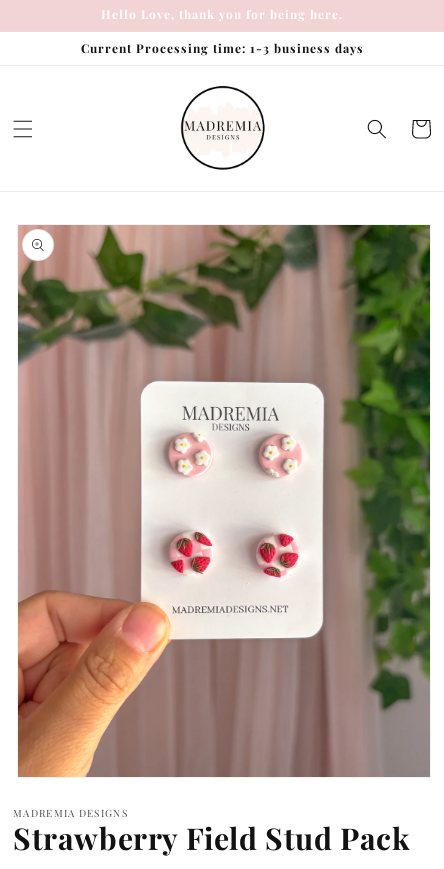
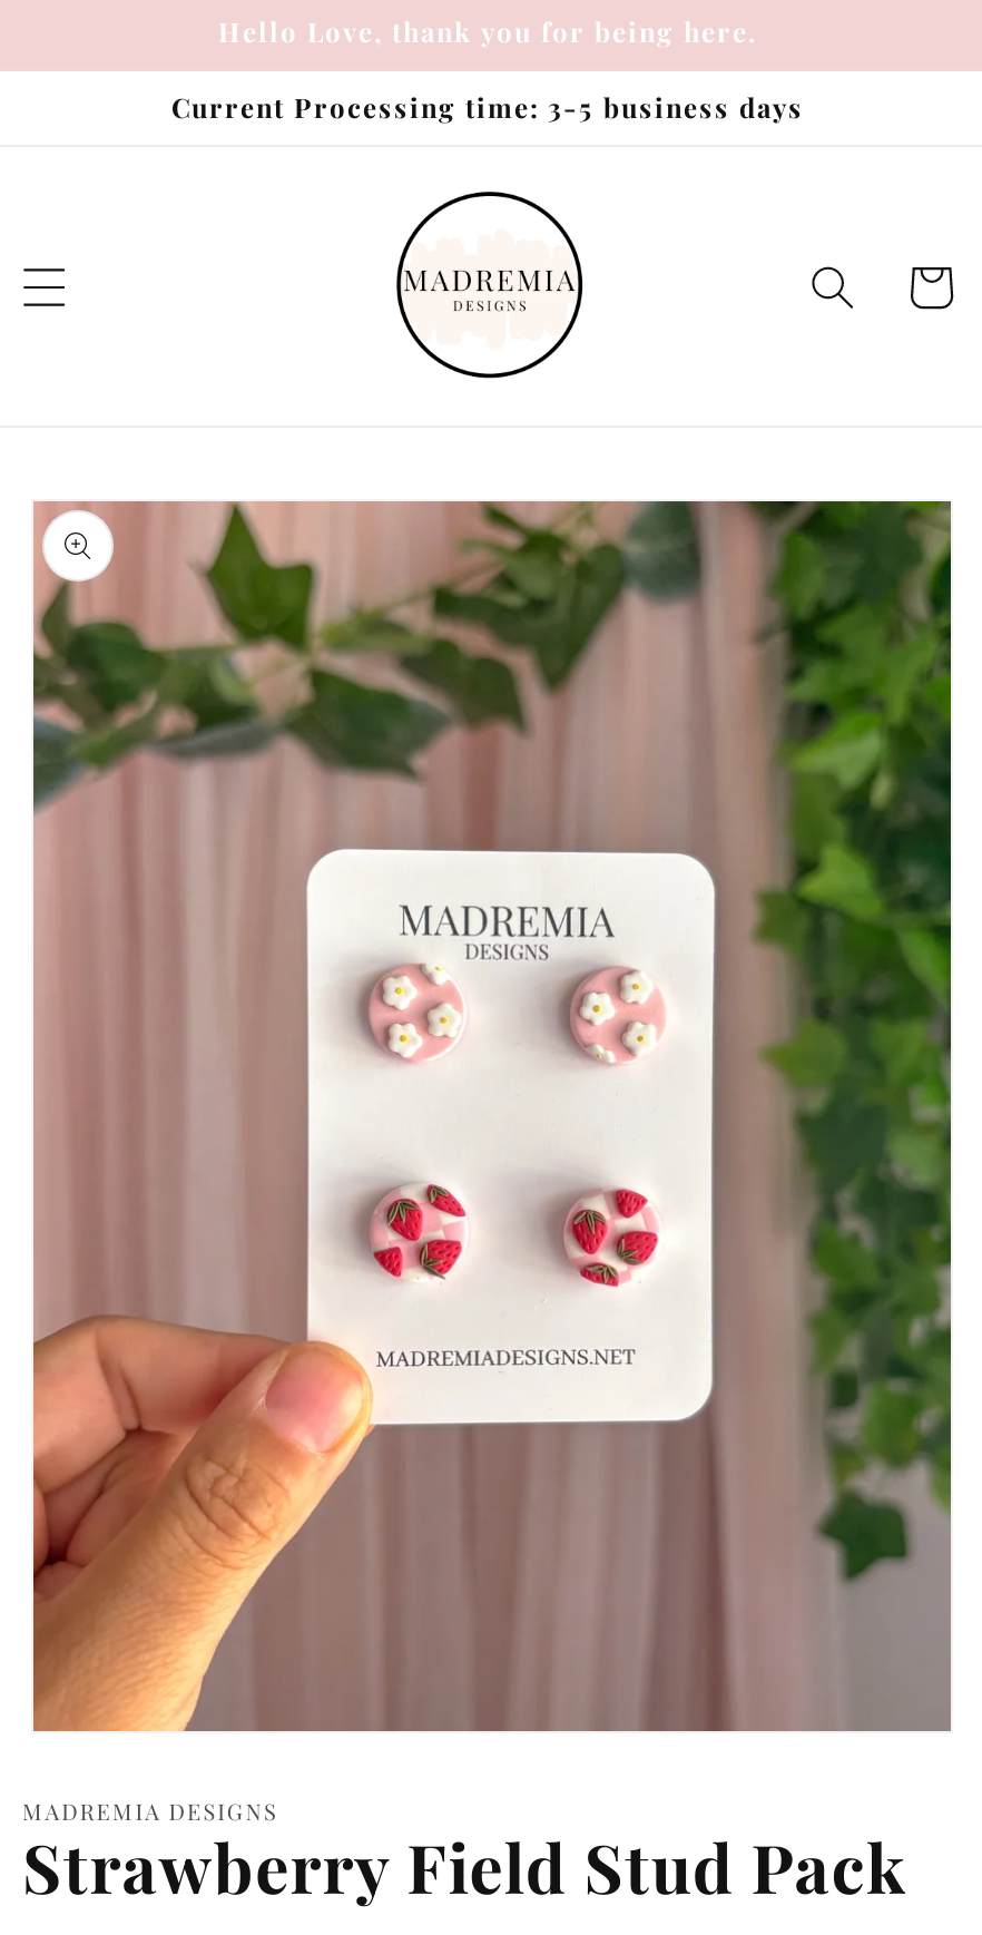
[80,40,363,56] Current Processing time: 1-3 business days -> [171,89,804,125] Current Processing time: 3-5 business days

